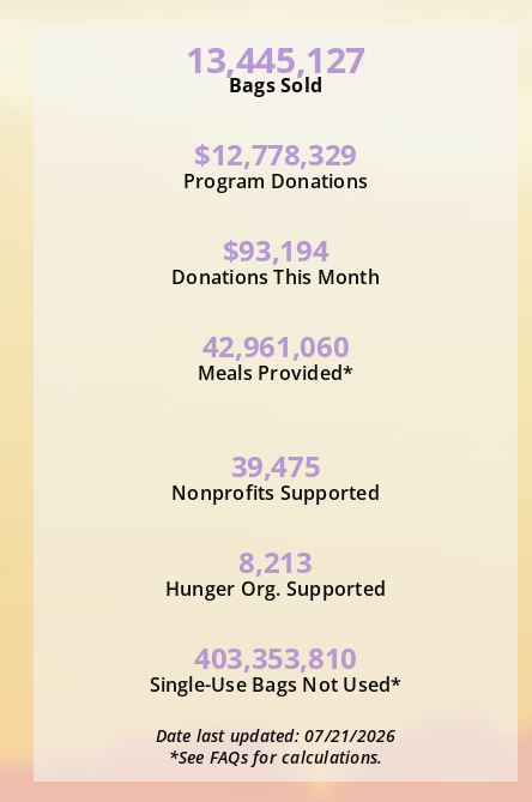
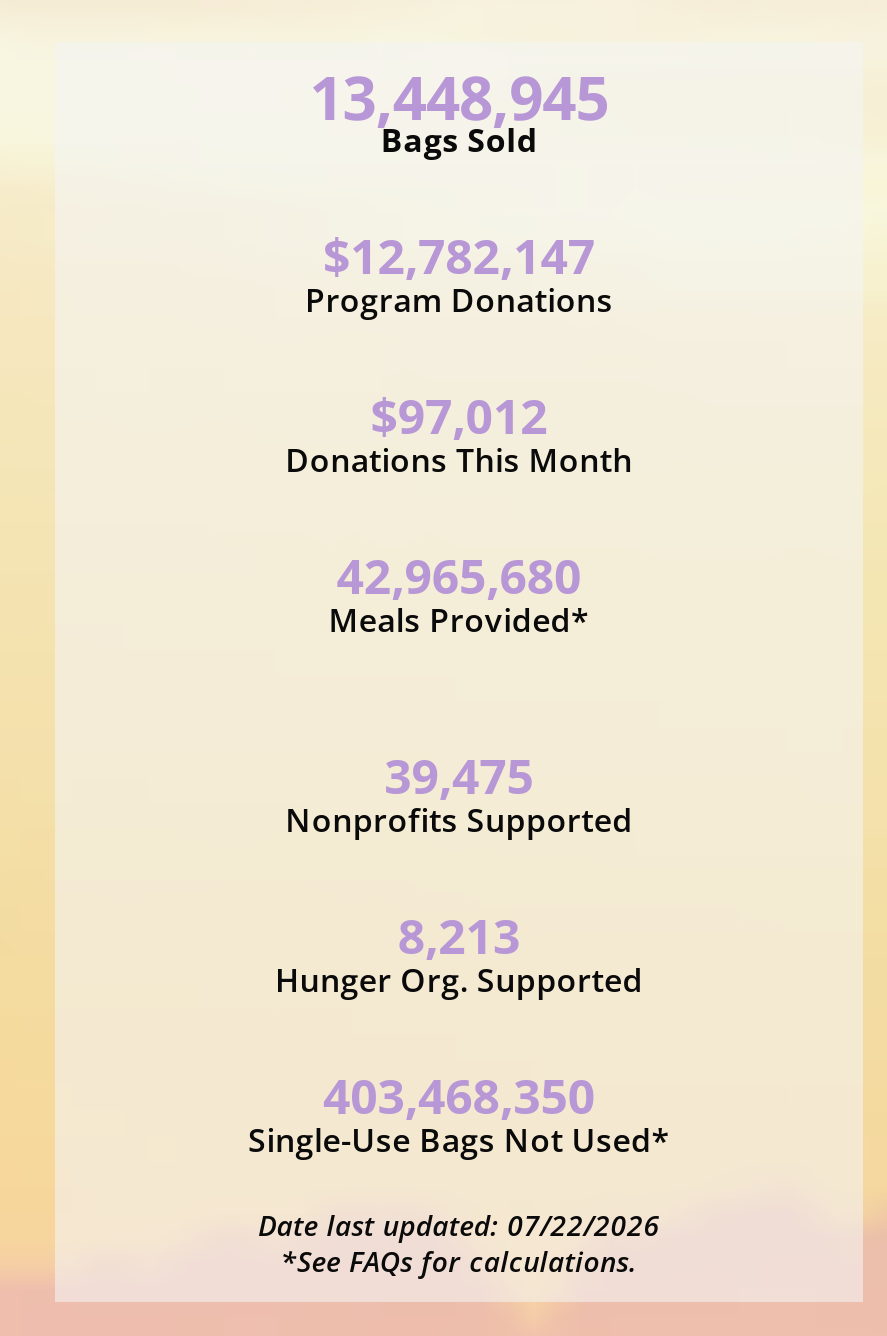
[186,35,365,84] 13,445,127 -> [309,56,609,138] 13,448,945
[194,134,357,174] $12,778,329 -> [323,222,595,288] $12,782,147
[223,230,329,270] $93,194 -> [371,382,547,448] $97,012
[202,326,349,366] 42,961,060 -> [337,542,581,608] 42,965,680
[194,638,357,677] 403,353,810 -> [323,1062,595,1128] 403,468,350
[155,724,396,747] Date last updated: 07/21/2026 -> [258,1206,660,1244] Date last updated: 07/22/2026

